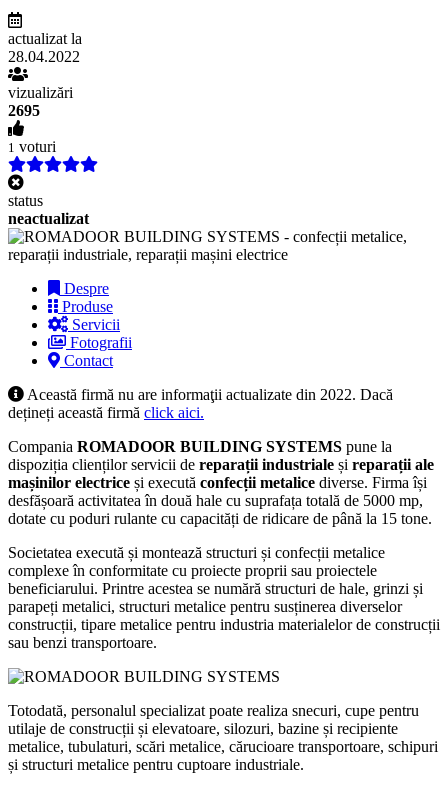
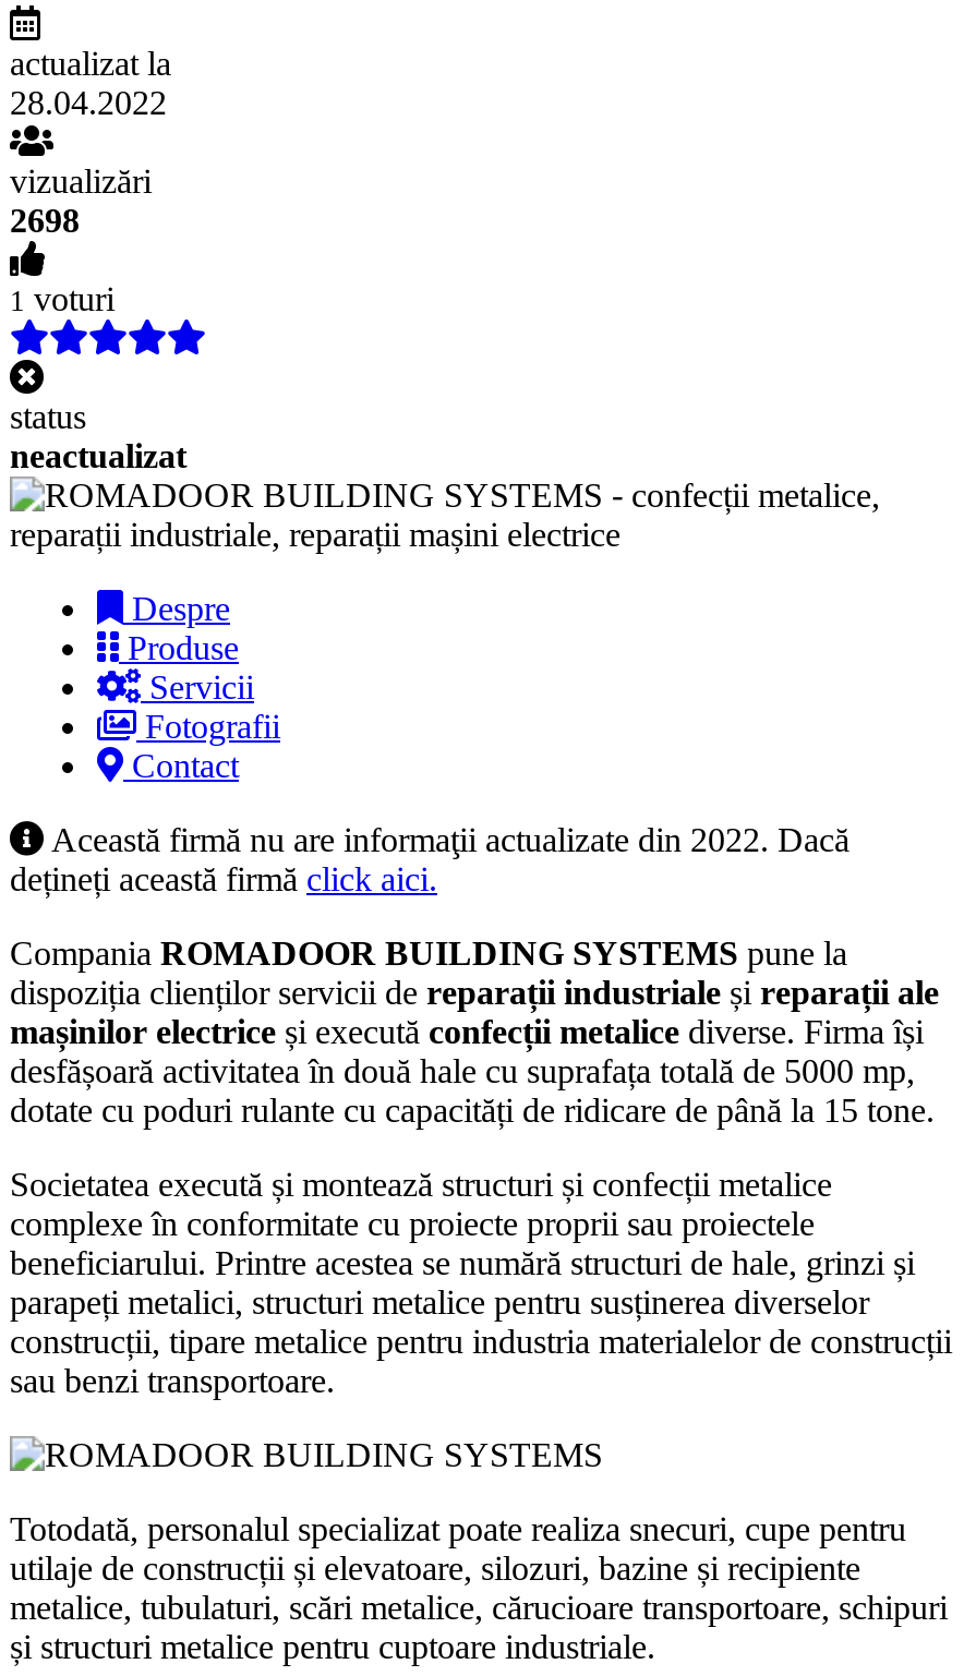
[8,102,40,119] 2695 -> [10,201,80,238] 2698

